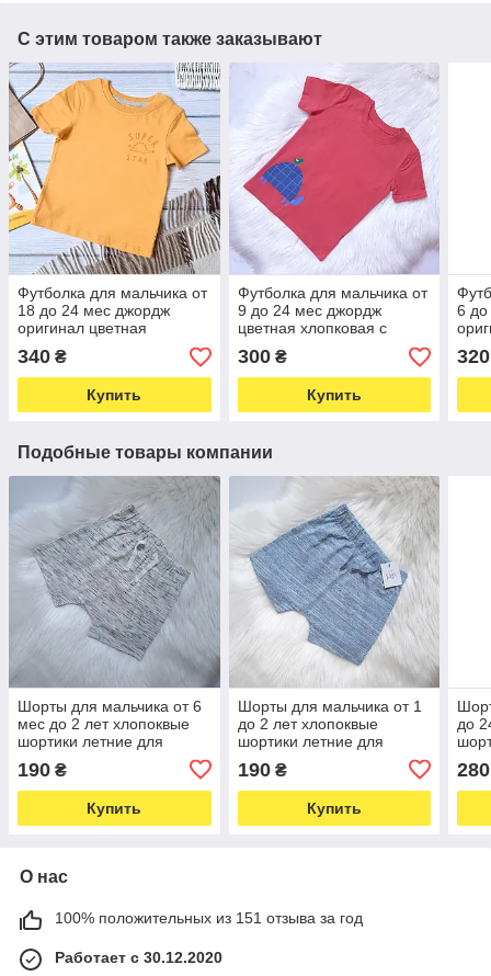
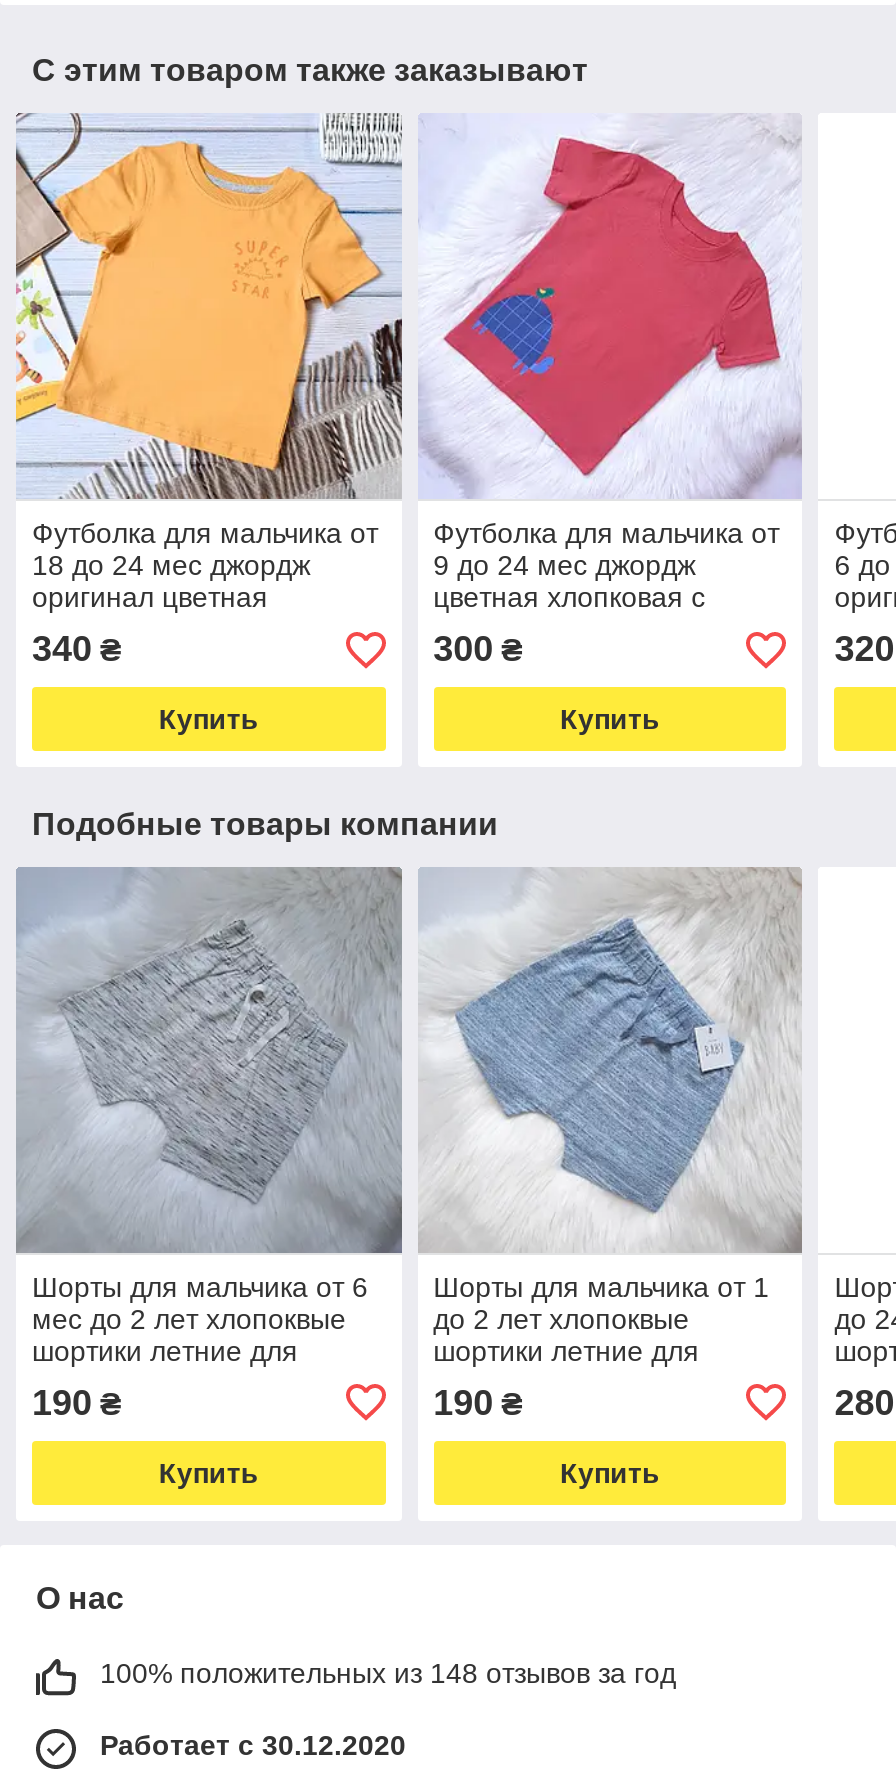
[55,909,363,926] 100% положительных из 151 отзыва за год -> [100,1656,676,1688] 100% положительных из 148 отзывов за год

